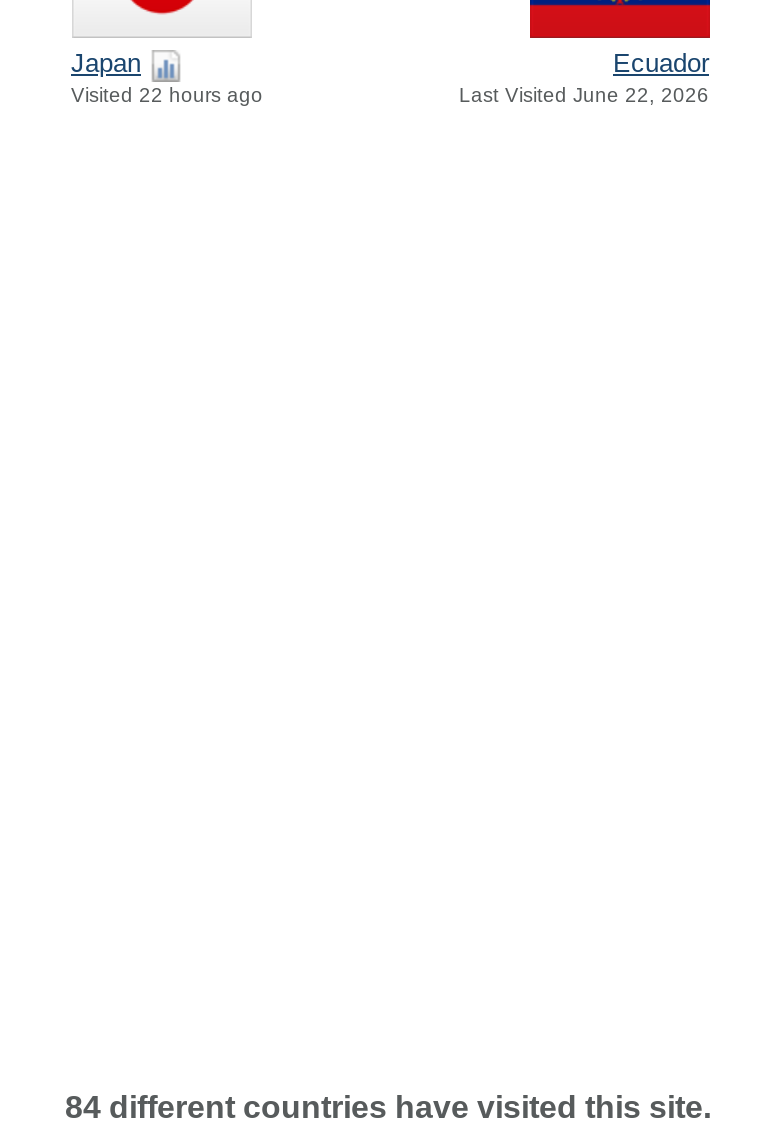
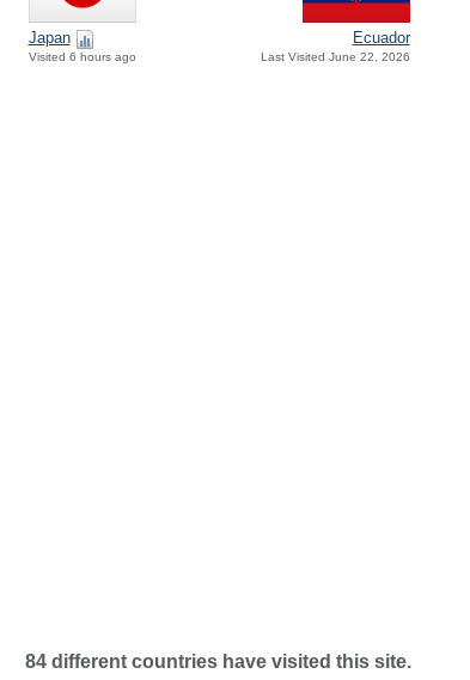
[71,85,263,107] Visited 22 hours ago -> [28,51,136,64] Visited 6 hours ago

